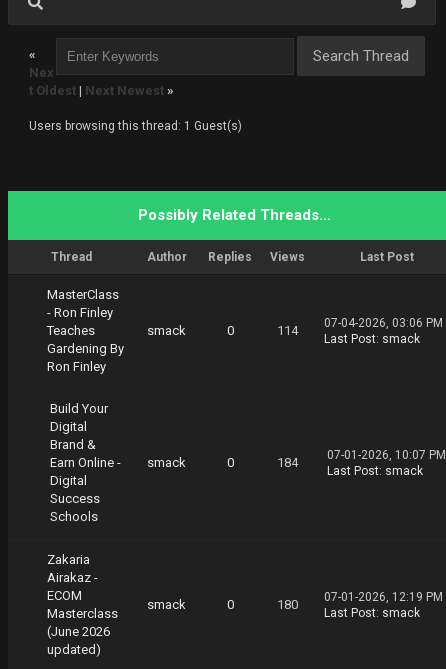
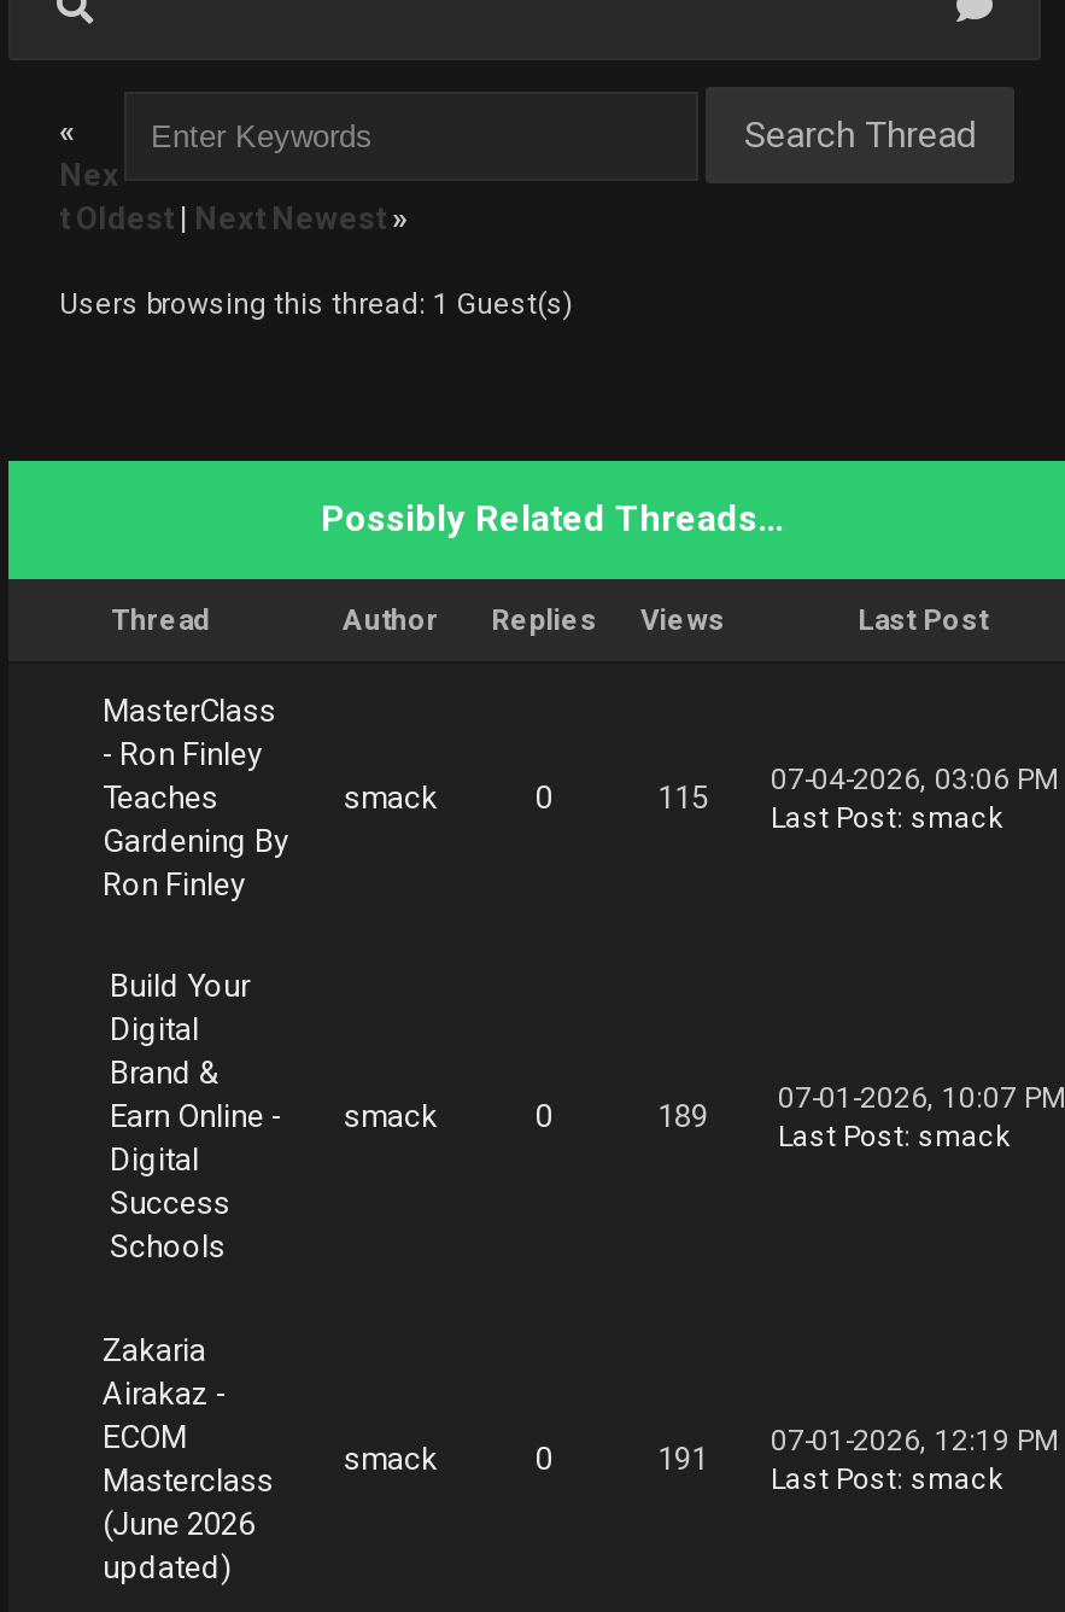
[277,316,443,338] 114 07-04-2026, 03:06 PM -> [657,763,1058,816] 115 07-04-2026, 03:06 PM
[277,455,298,470] 184 -> [657,1098,708,1134] 189
[277,590,443,612] 180 07-01-2026, 12:19 PM -> [657,1424,1058,1477] 191 07-01-2026, 12:19 PM

